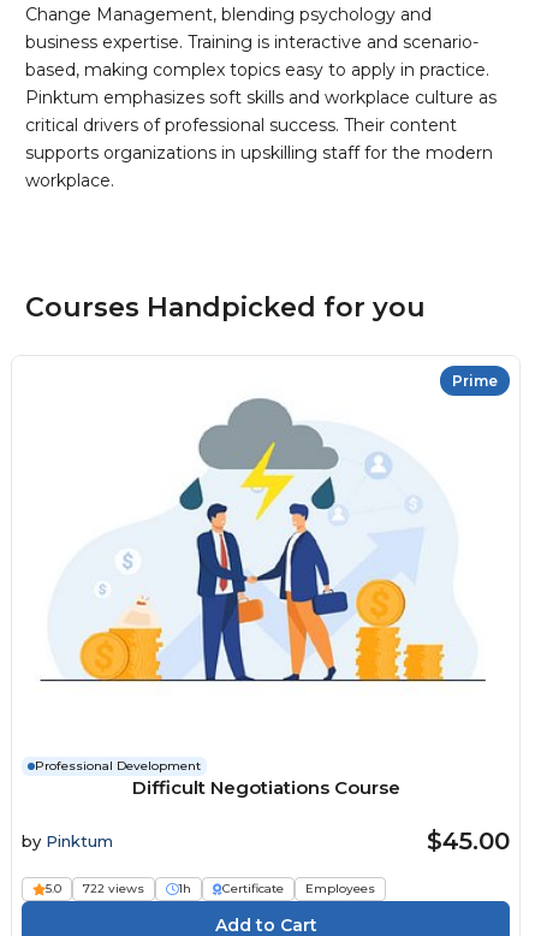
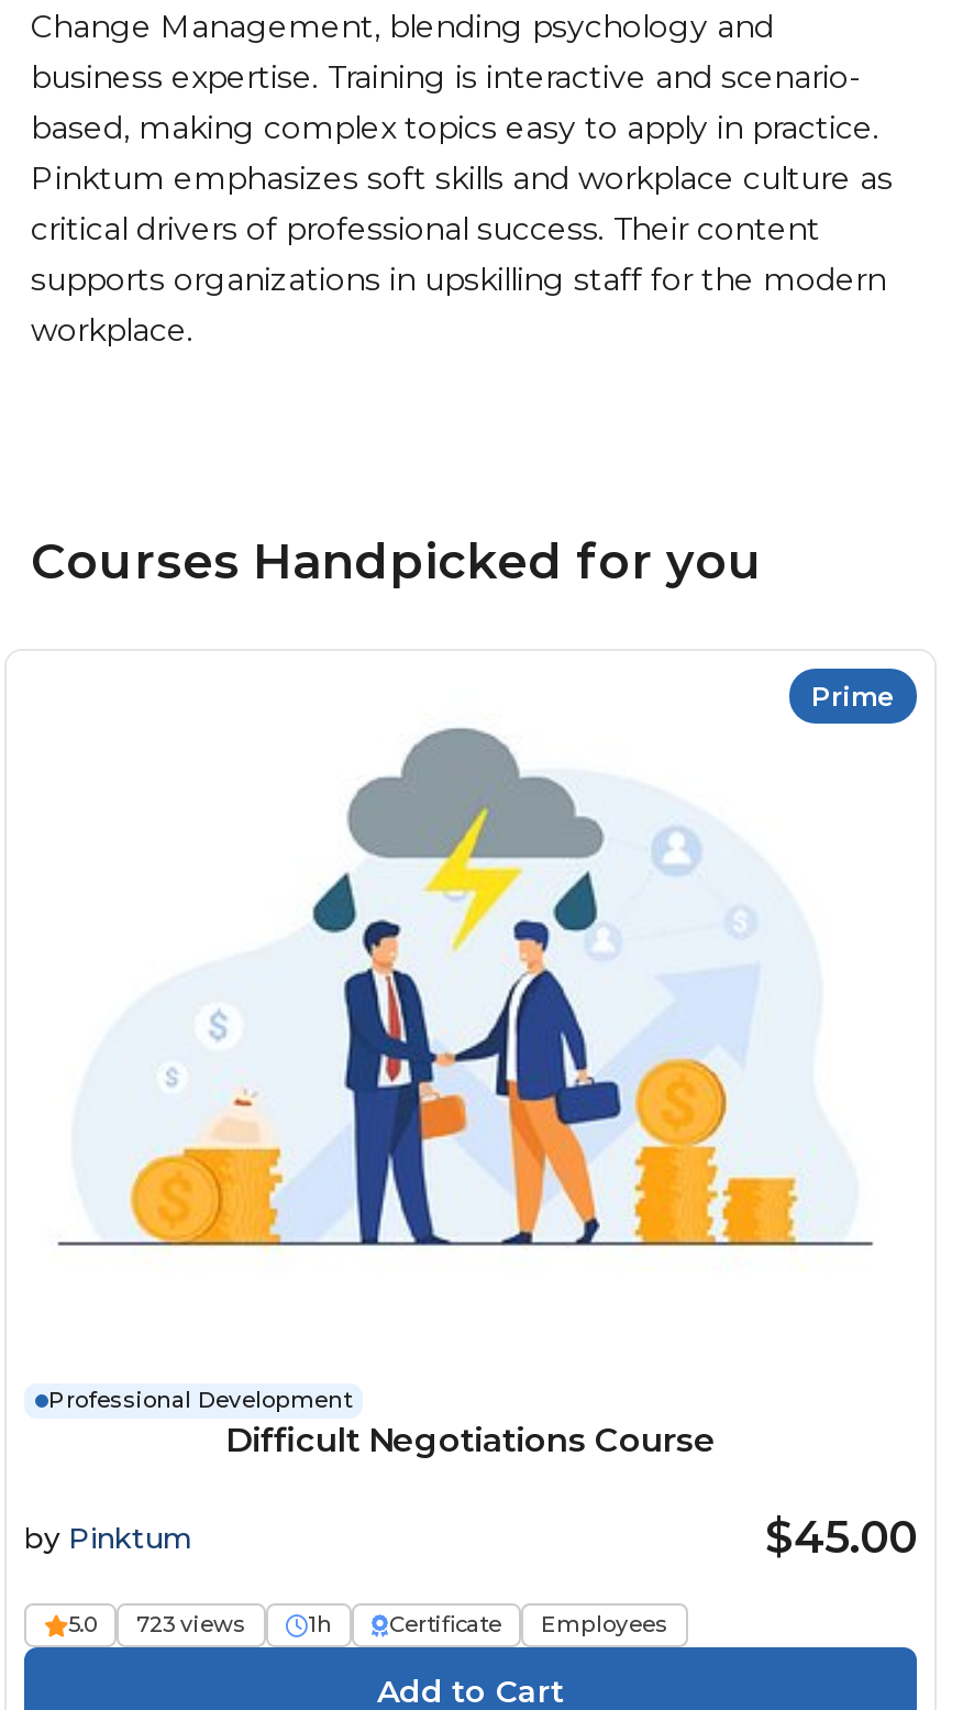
[46,880,144,896] 5.0 722 views -> [68,1609,246,1637] 5.0 723 views

